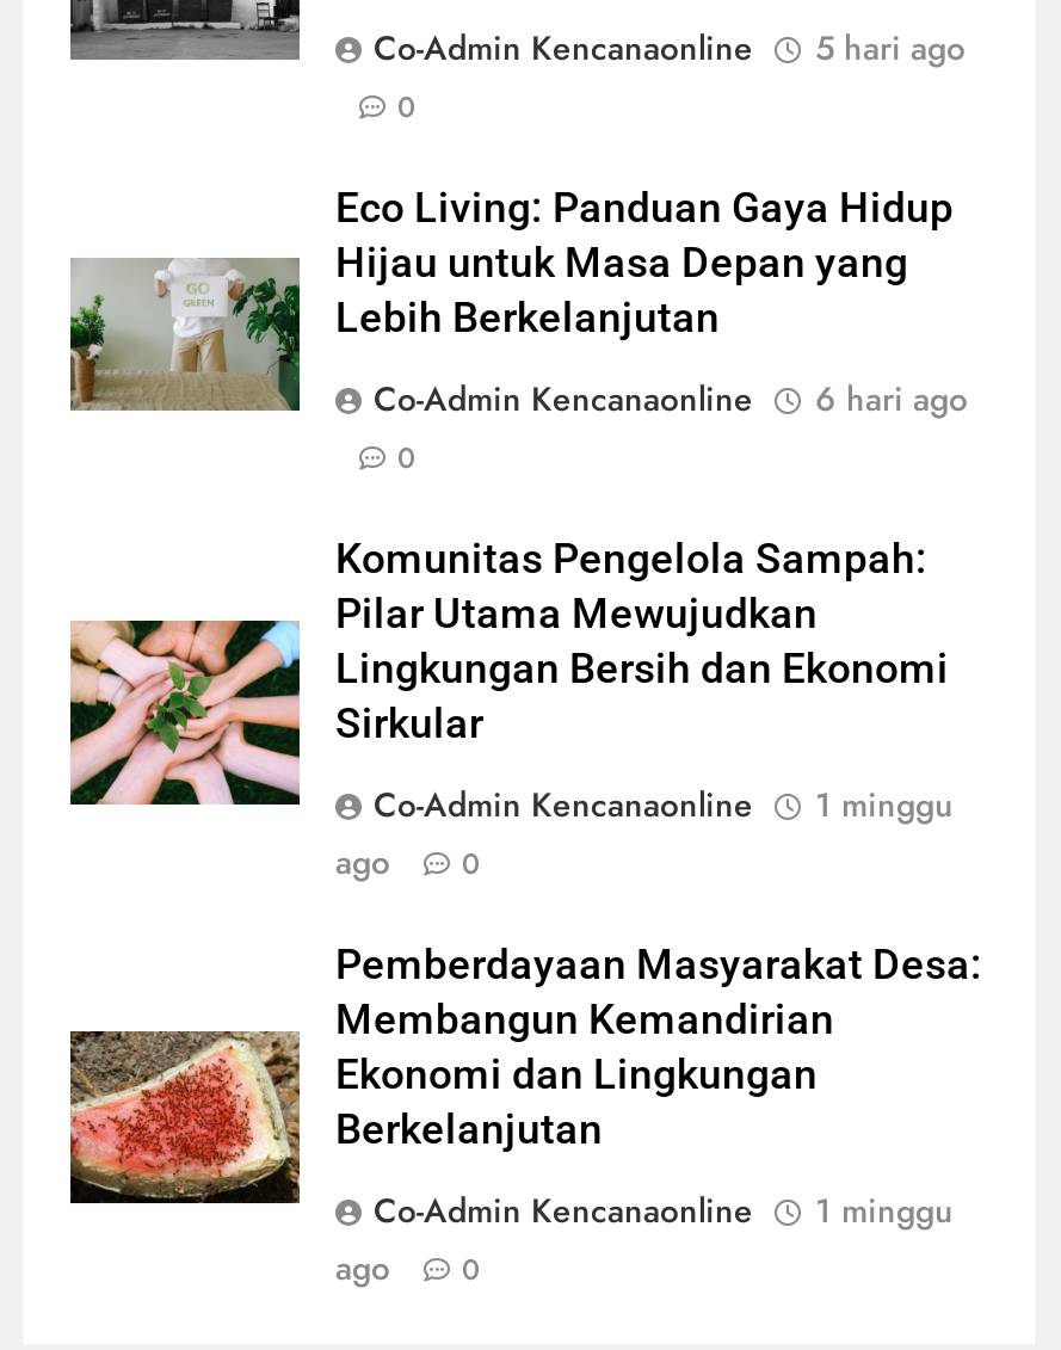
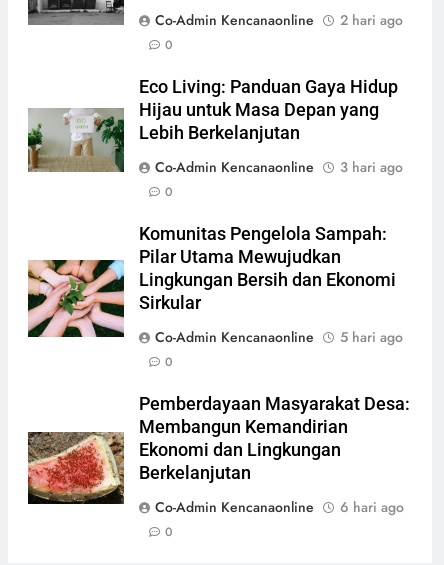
[374,25,966,73] Co-Admin Kencanaonline 5 hari ago -> [155,10,403,30] Co-Admin Kencanaonline 2 hari ago
[374,376,968,424] Co-Admin Kencanaonline 6 hari ago -> [155,157,403,177] Co-Admin Kencanaonline 3 hari ago
[335,782,954,887] 1 minggu | ago -> [340,327,403,347] 5 hari ago
[335,1188,954,1293] 1 minggu | ago -> [340,497,404,517] 6 hari ago

